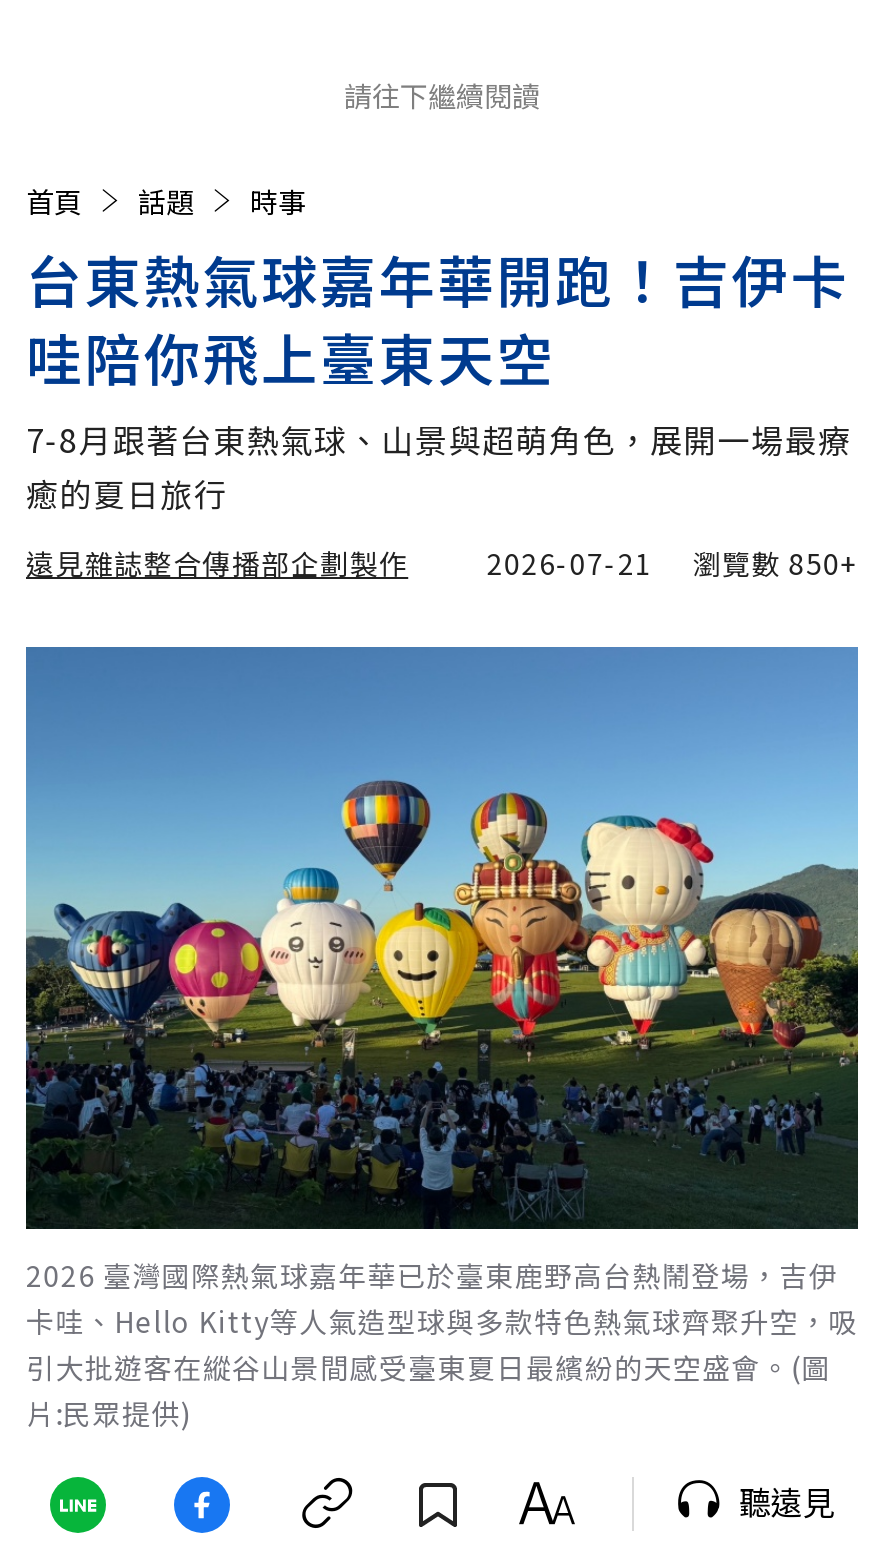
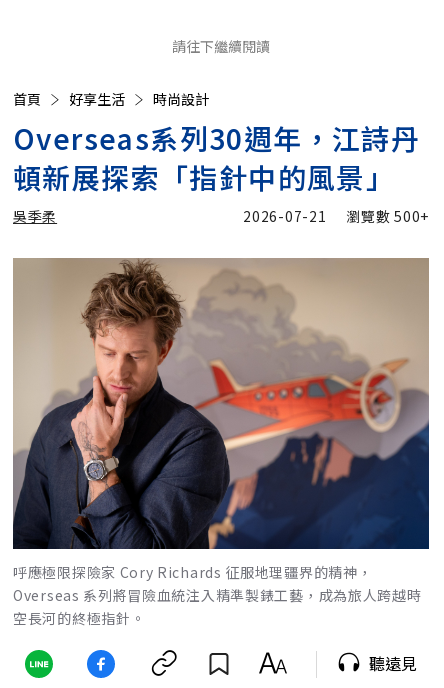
[26,180,852,582] 話題 | 時事 | 台東熱氣球嘉年華開跑！吉伊卡 | 哇陪你飛上臺東天空 | 7-8月跟著台東熱氣球、山景與超萌角色，展開一場最療 | 癒的夏日旅行 | 遠見雜誌整合傳播部企劃製作 -> [13,89,420,226] 好享生活 | 時尚設計 | Overseas系列30週年，江詩丹 | 頓新展探索「指針中的風景」 | 吳季柔
[693,542,858,582] 瀏覽數850+ -> [346,206,429,226] 瀏覽數500+
[24,646,860,1432] [image] | 2026 臺灣國際熱氣球嘉年華已於臺東鹿野高台熱鬧登場，吉伊 | 卡哇、Hello Kitty等人氣造型球與多款特色熱氣球齊聚升空，吸 | 引大批遊客在縱谷山景間感受臺東夏日最繽紛的天空盛會。(圖 | 片:民眾提供) -> [13,258,429,628] [image] | 呼應極限探險家 Cory Richards 征服地理疆界的精神， | Overseas 系列將冒險血統注入精準製錶工藝，成為旅人跨越時 | 空長河的終極指針。

